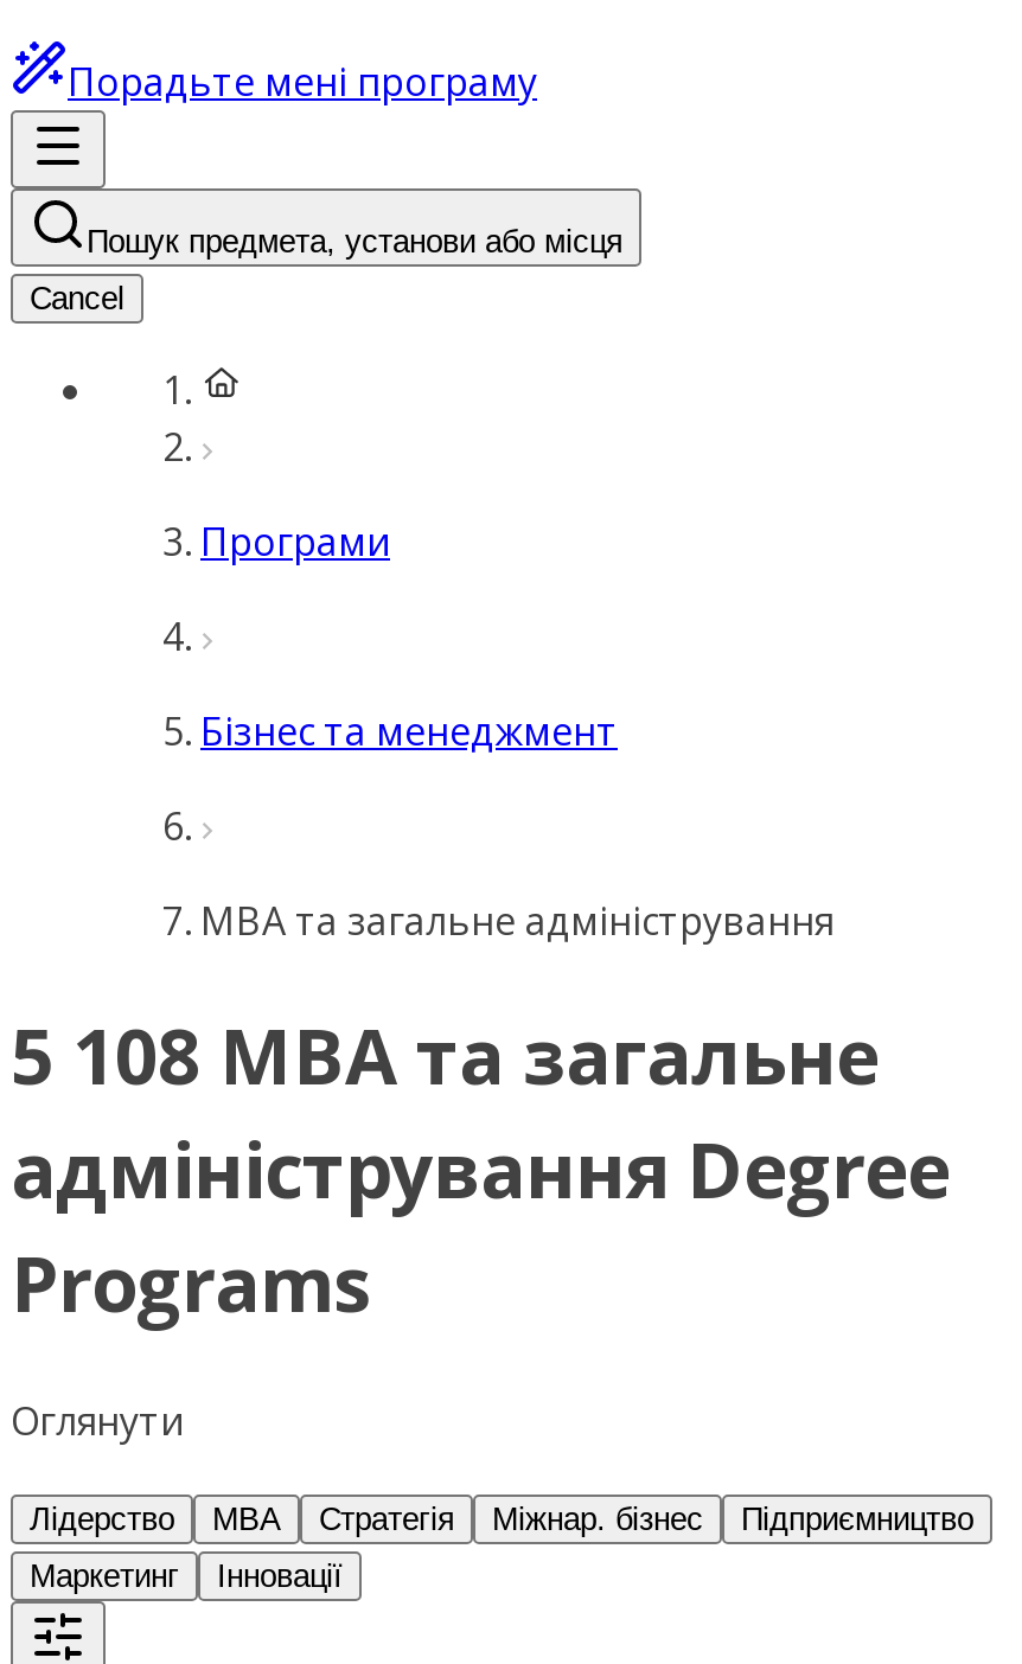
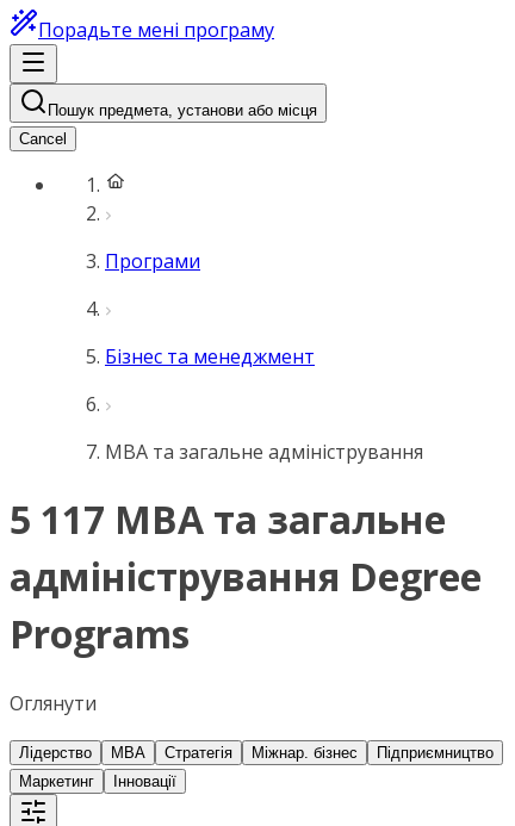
[11,1005,879,1107] 5 108 MBA та загальне -> [10,494,446,545] 5 117 MBA та загальне

